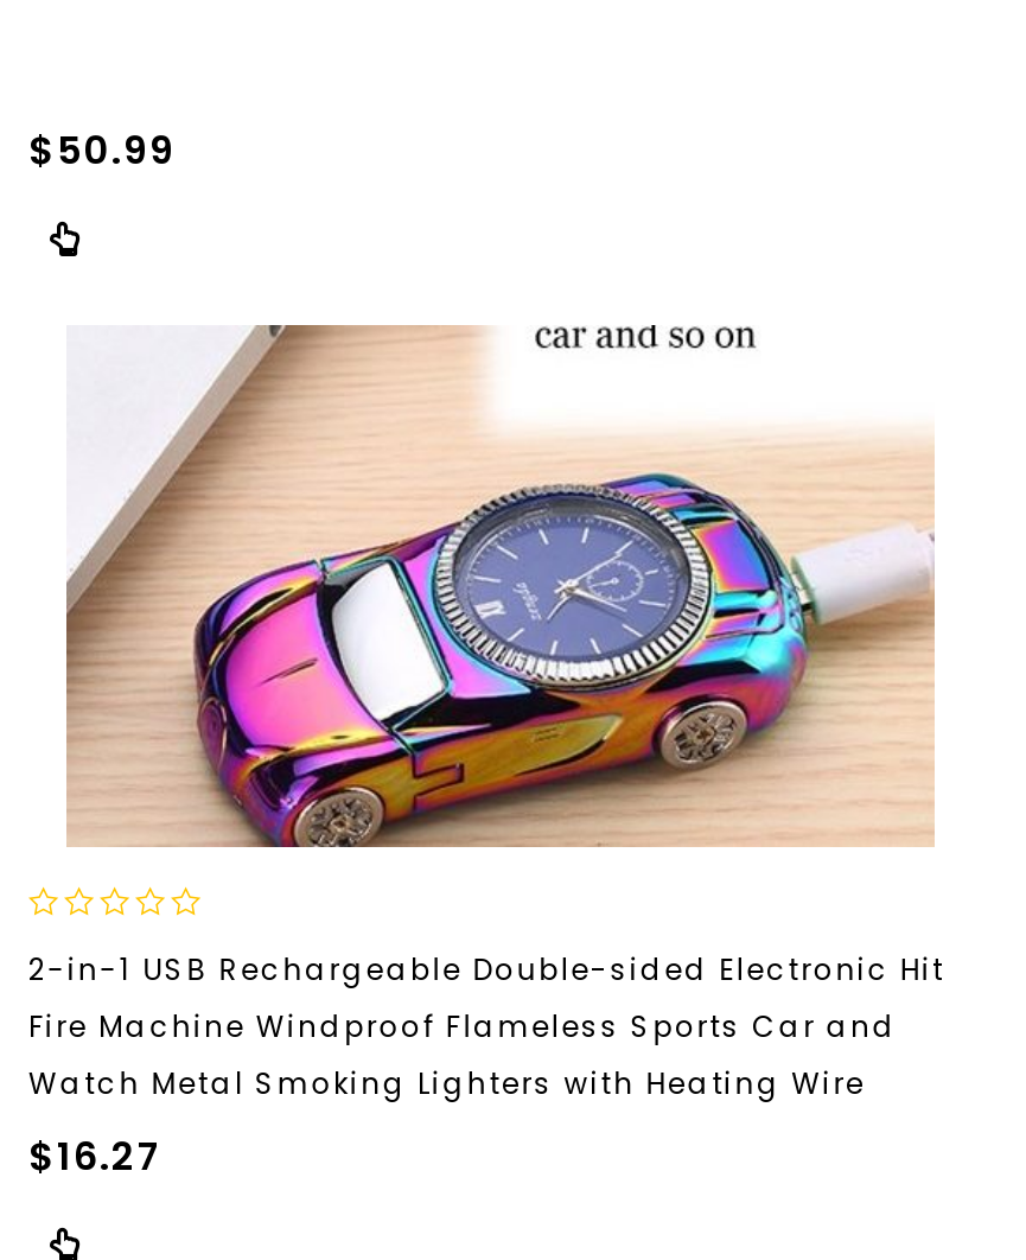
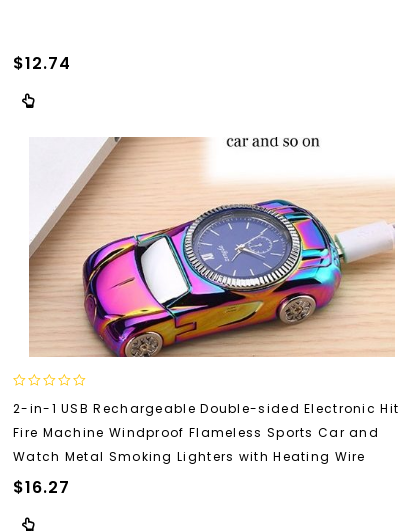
[28,124,176,179] $50.99 -> [13,52,71,75] $12.74

